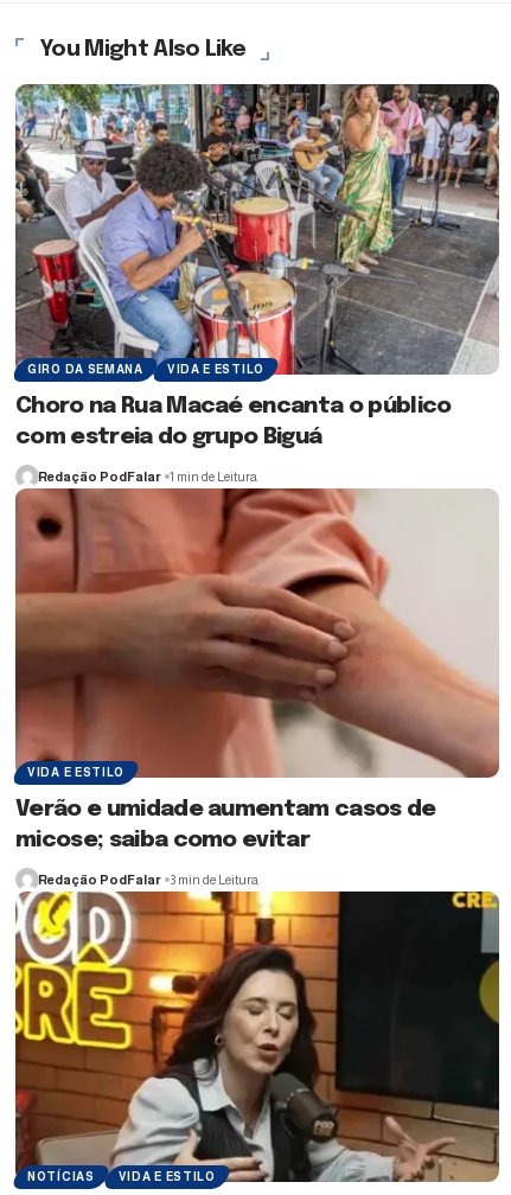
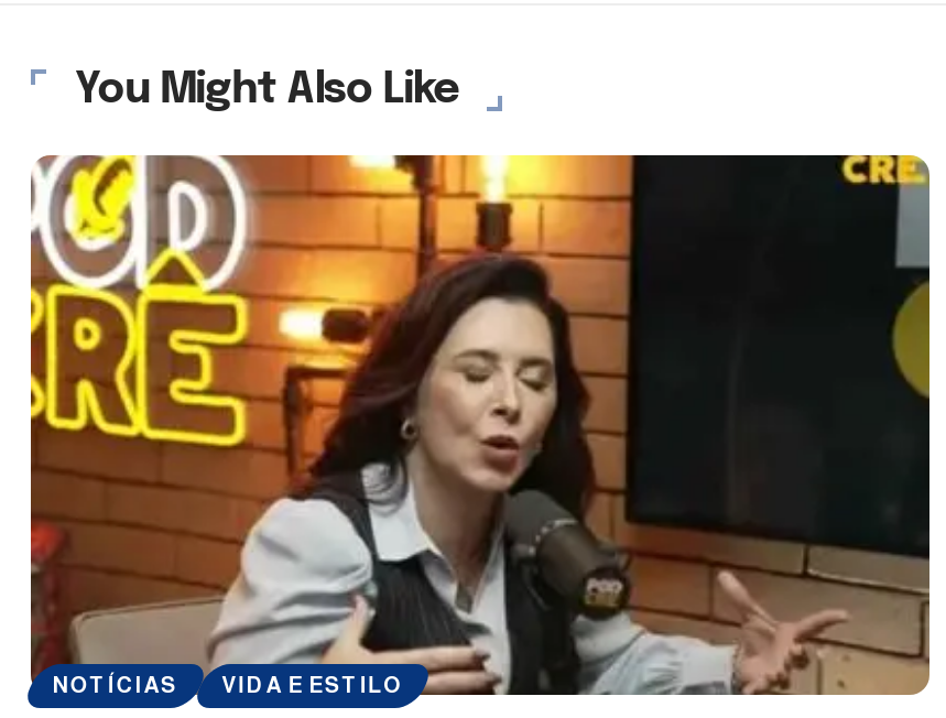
[14,83,500,483] [image] | GIRO DA SEMANA | VIDA E ESTILO | Choro na Rua Macaé encanta o público | com estreia do grupo Biguá | Redação PodFalar 1 min de Leitura -> none
[14,468,500,887] [image] | VIDA E ESTILO | Verão e umidade aumentam casos de | micose; saiba como evitar | Redação PodFalar 3 min de Leitura -> none

